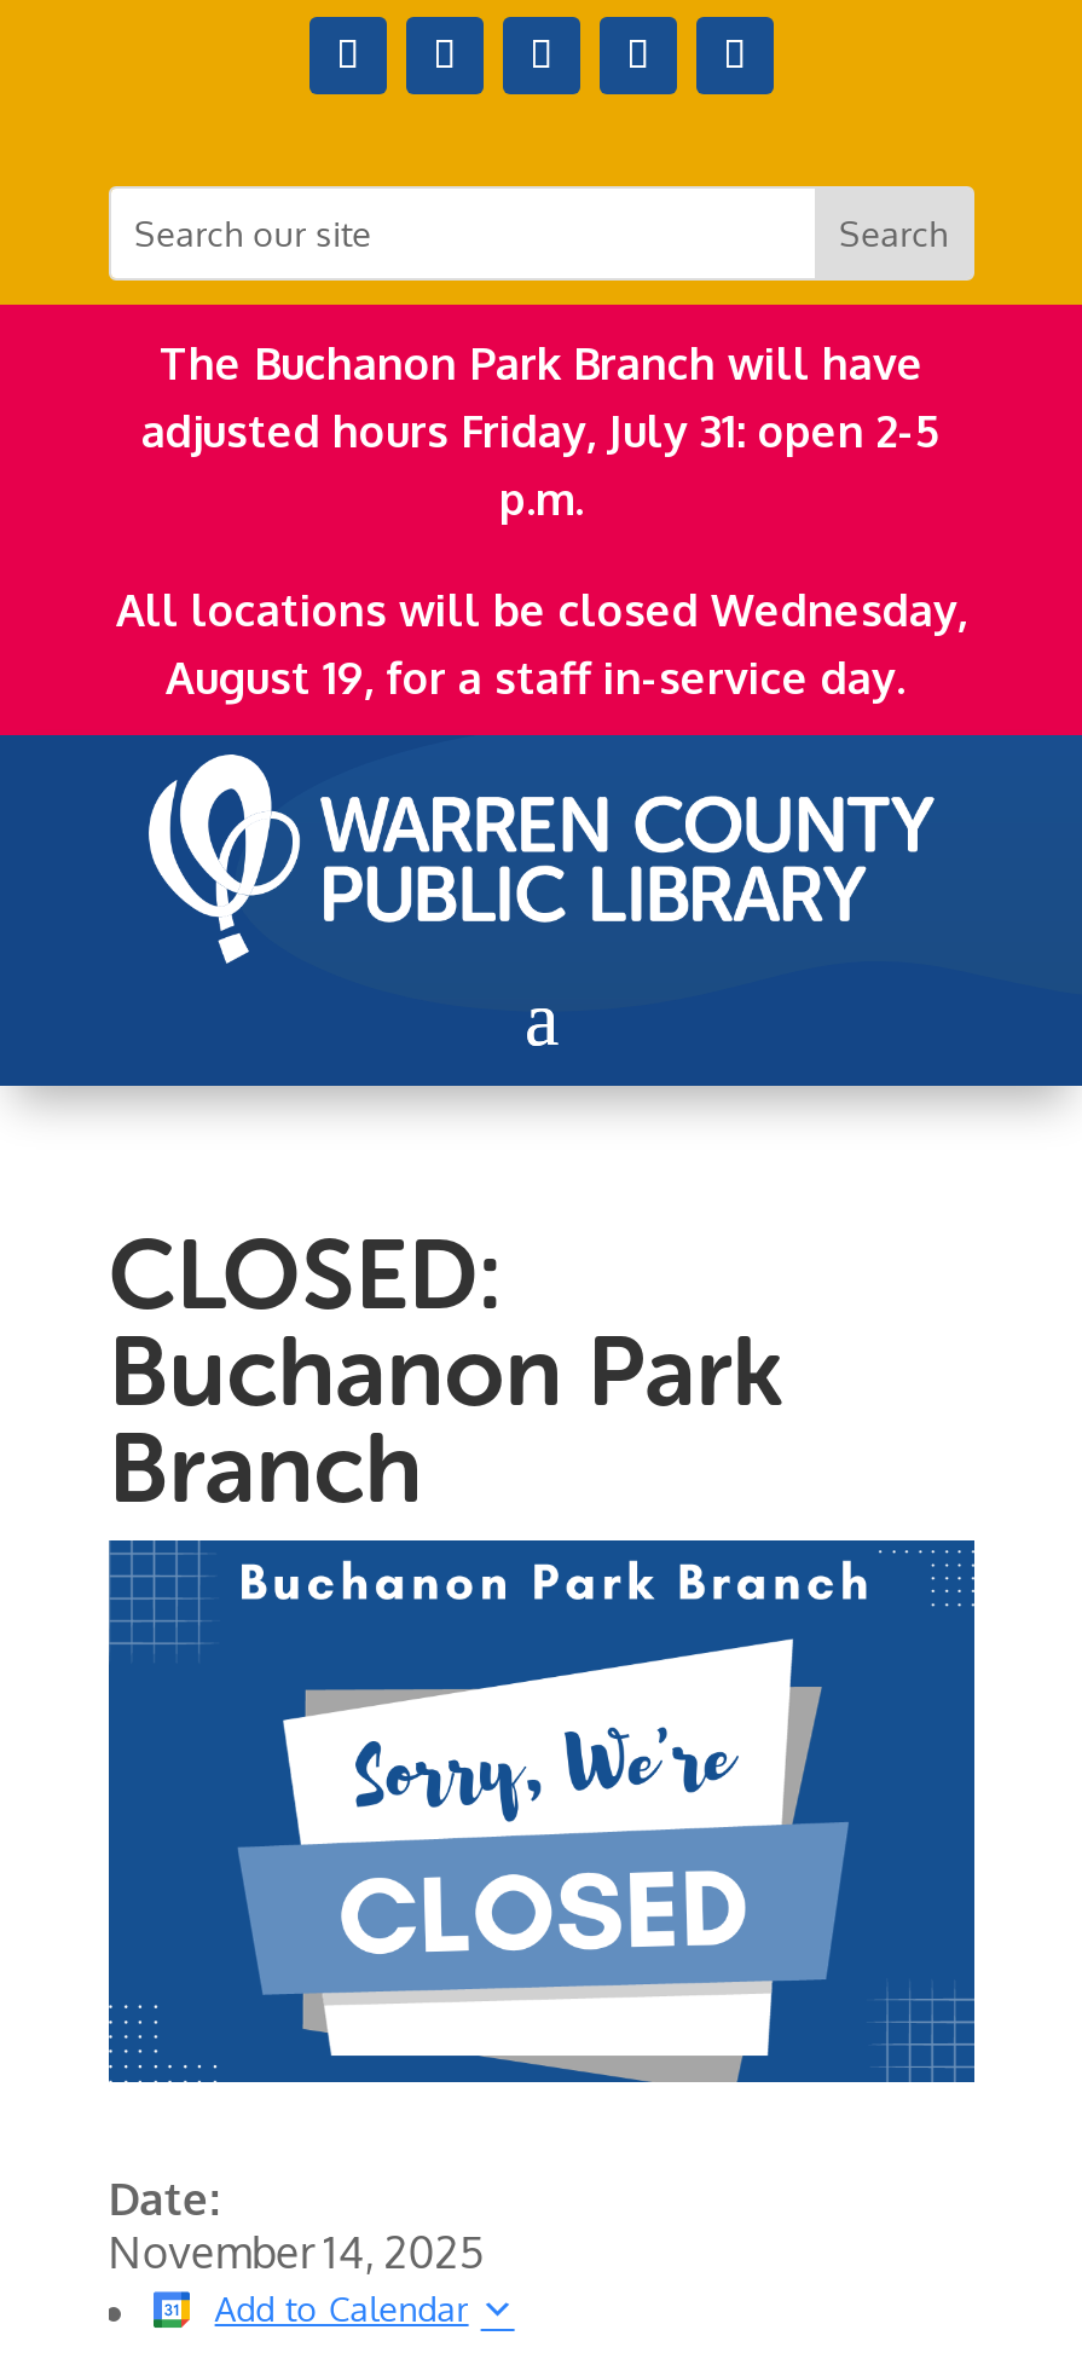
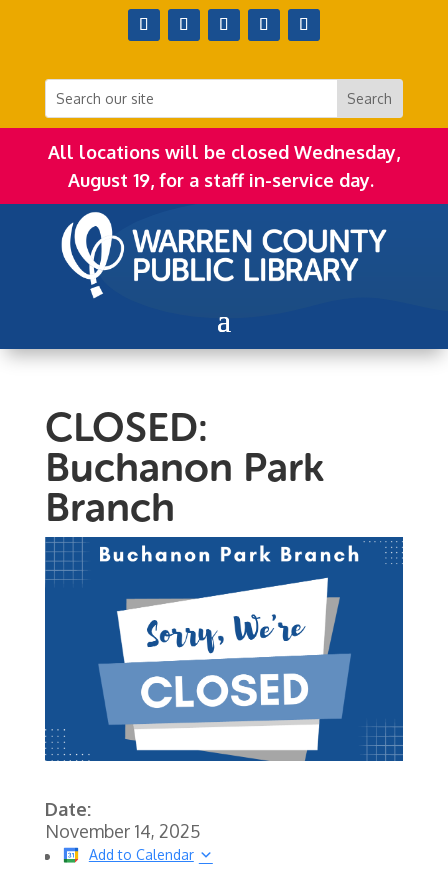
[141,336,942,525] The Buchanon Park Branch will have | adjusted hours Friday, July 31: open 2-5 | p.m. -> none

